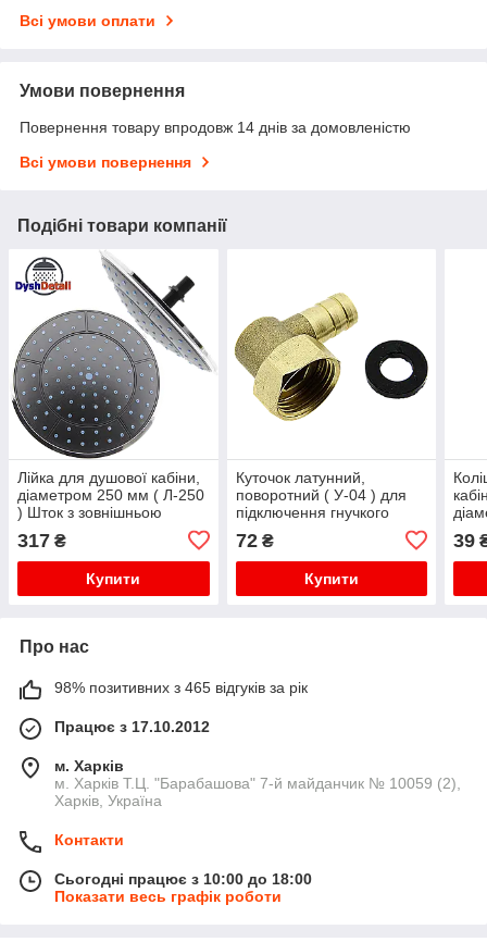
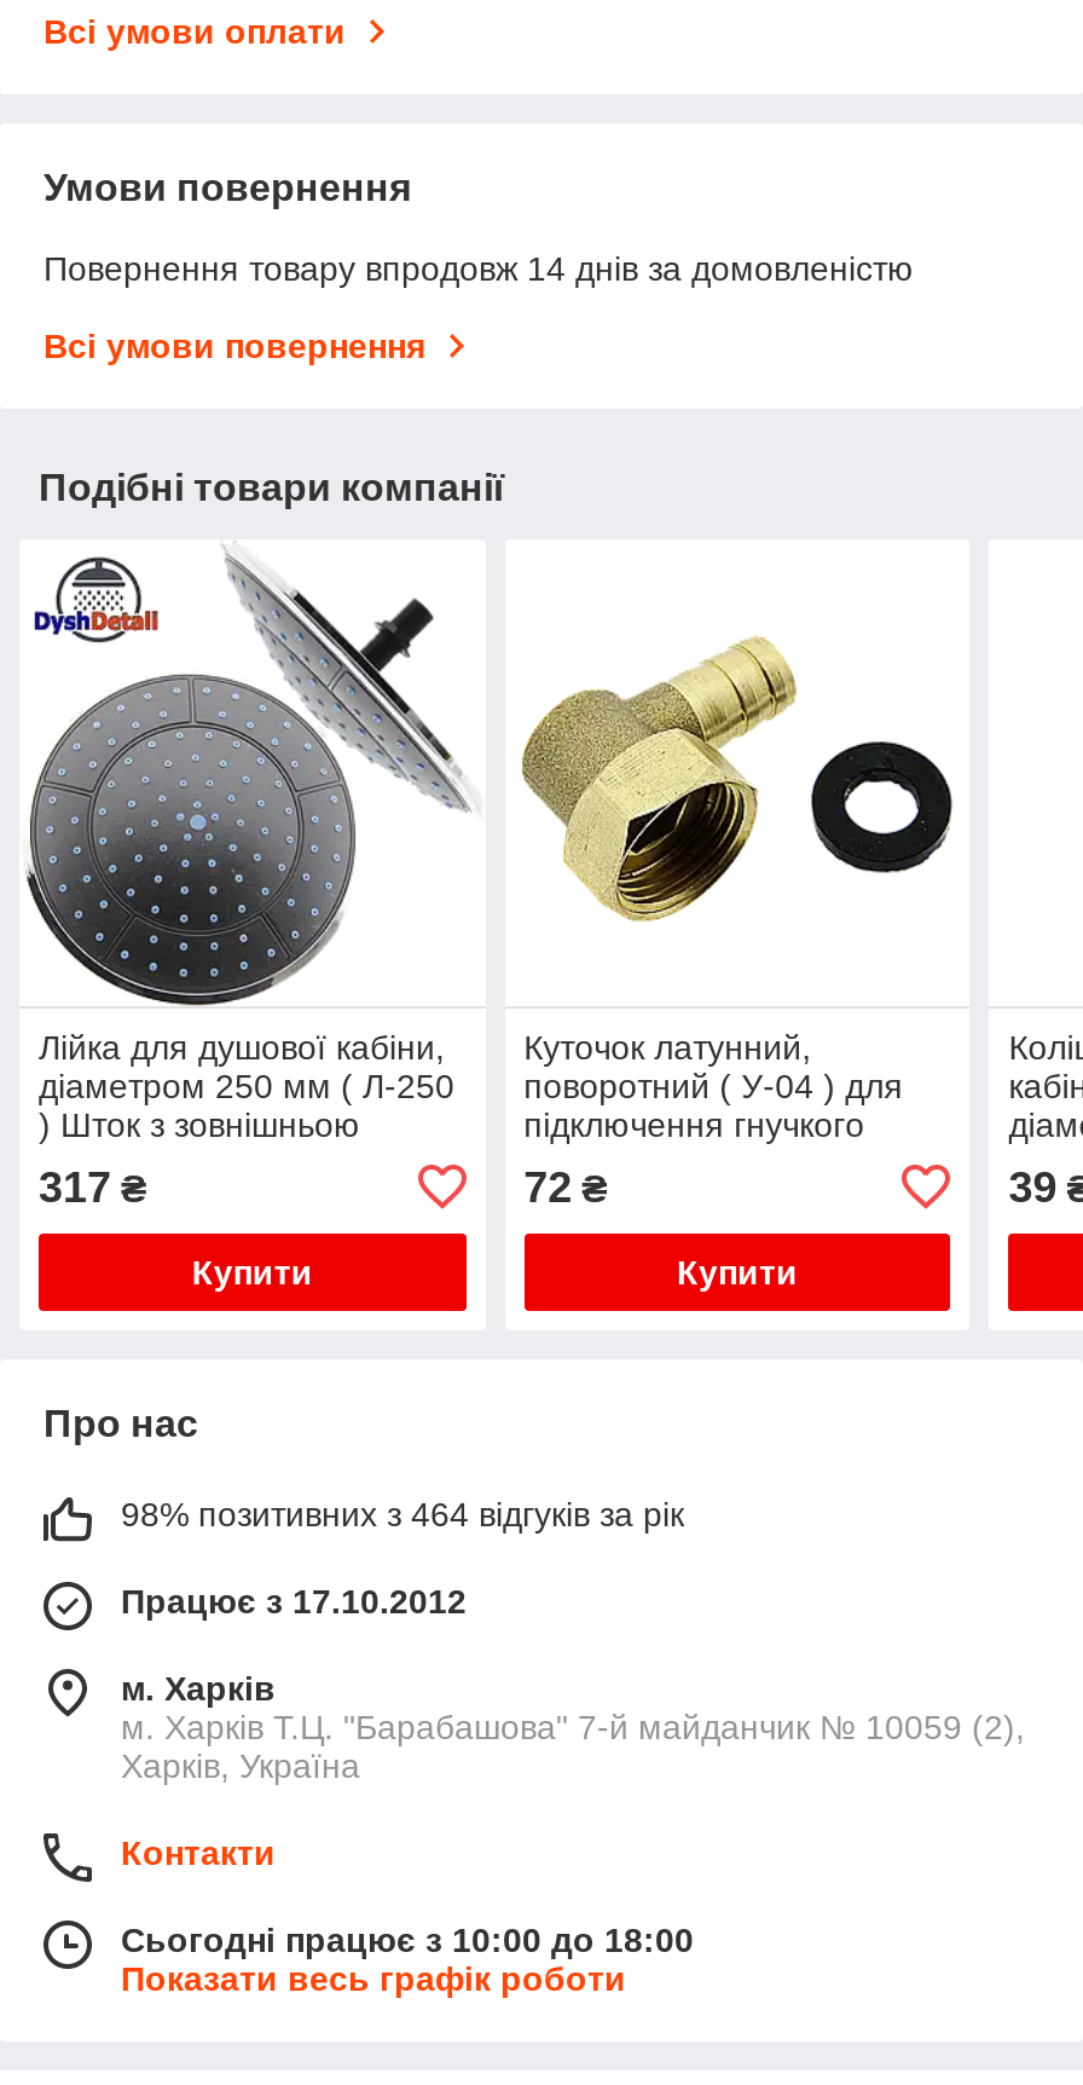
[54,678,308,696] 98% позитивних з 465 відгуків за рік -> [121,1494,684,1532] 98% позитивних з 464 відгуків за рік

